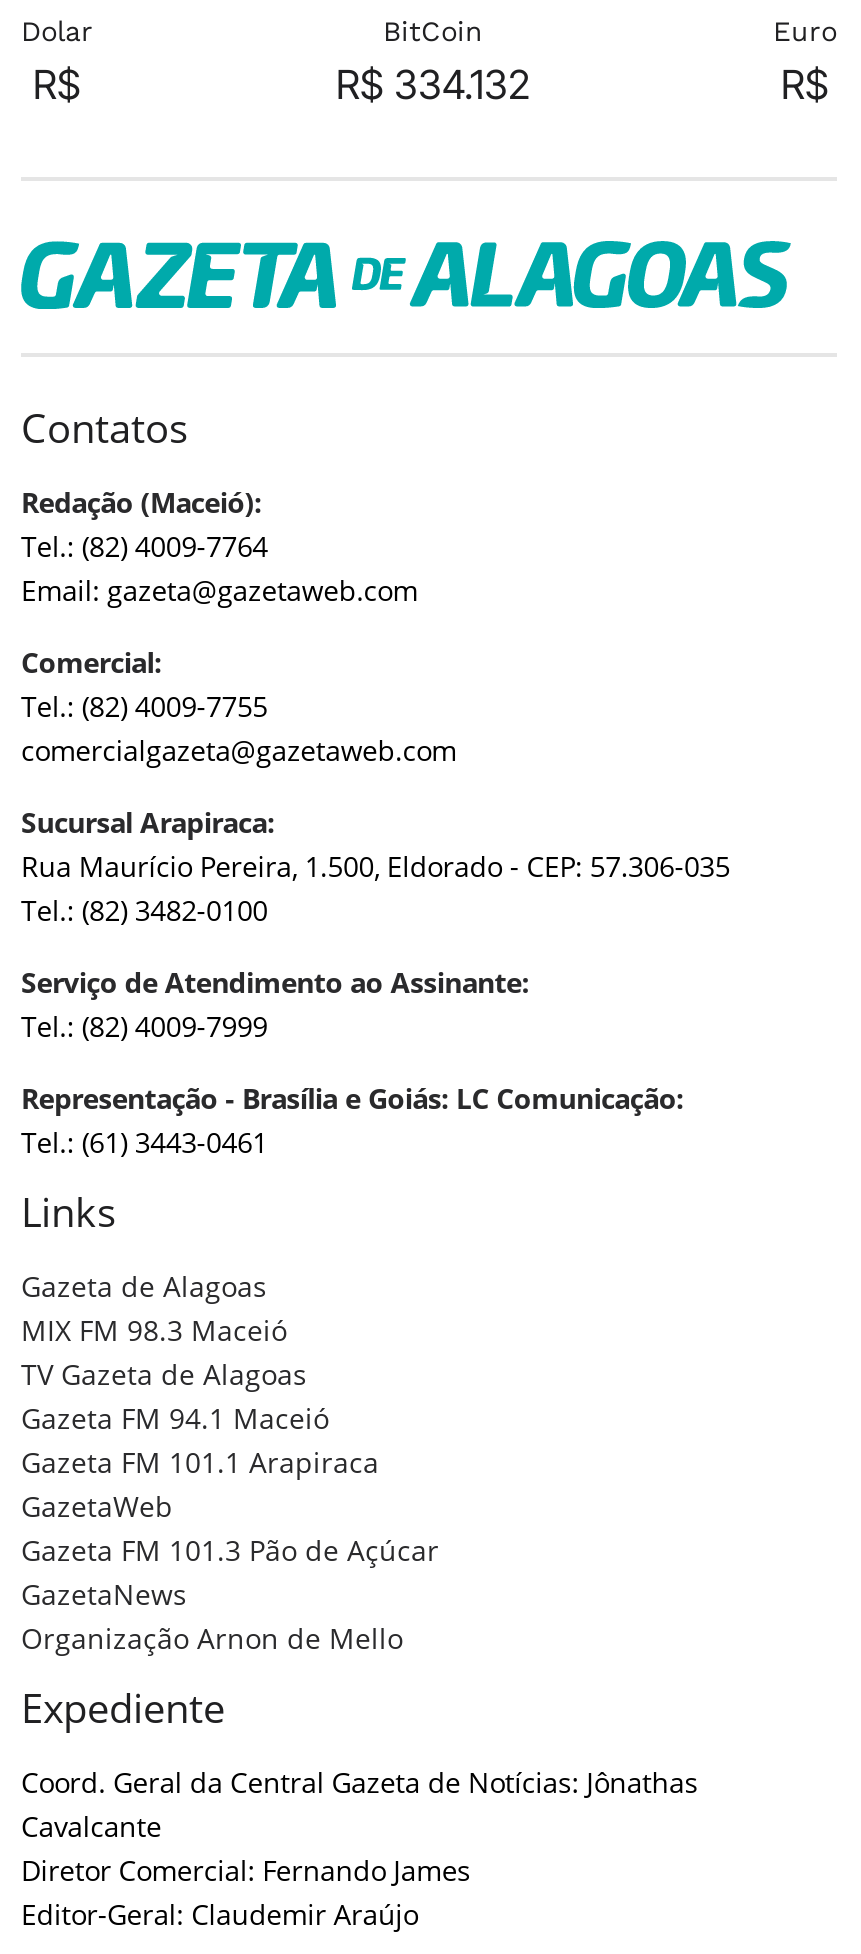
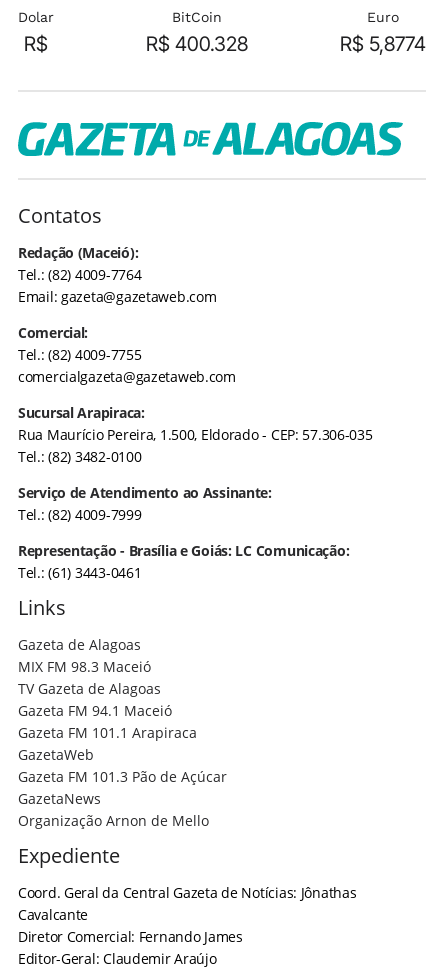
[336,61,530,109] R$ 334.132 -> [146,32,248,56] R$ 400.328
[781,61,829,109] R$ -> [340,32,426,56] R$ 5,8774

